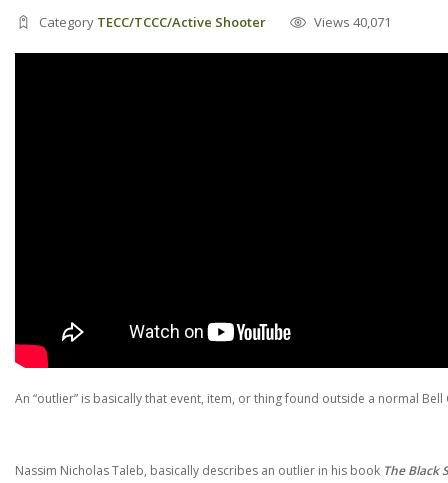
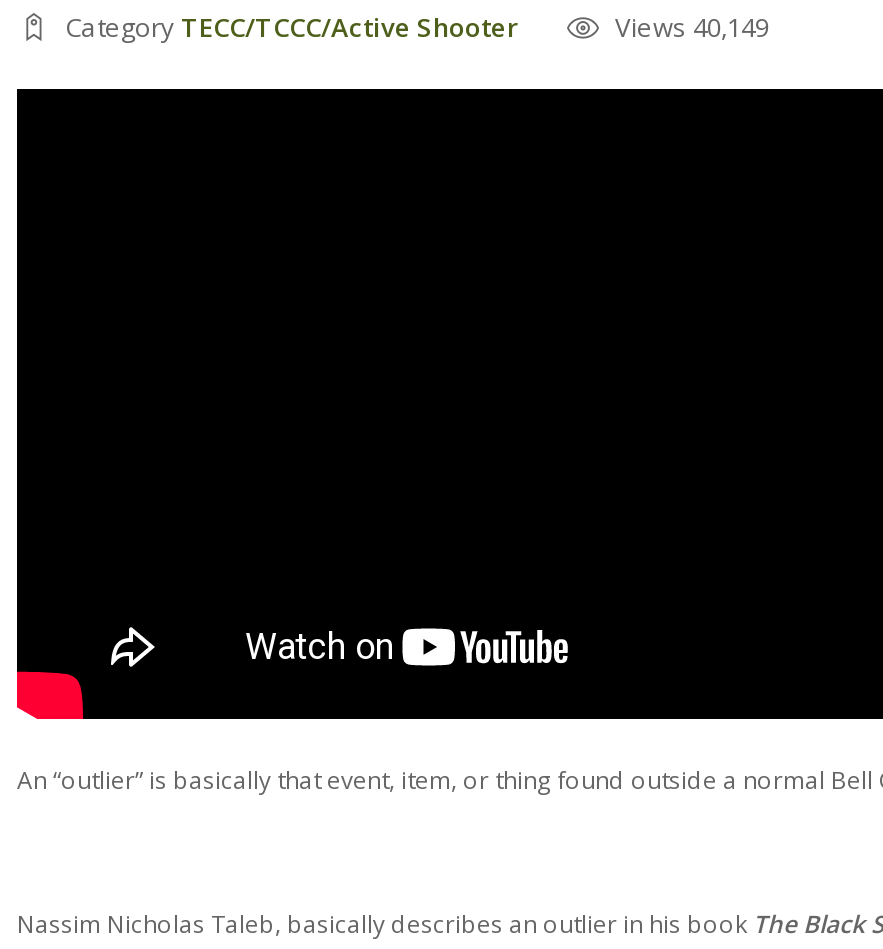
[314,13,391,31] Views 40,071 -> [615,9,769,45] Views 40,149

